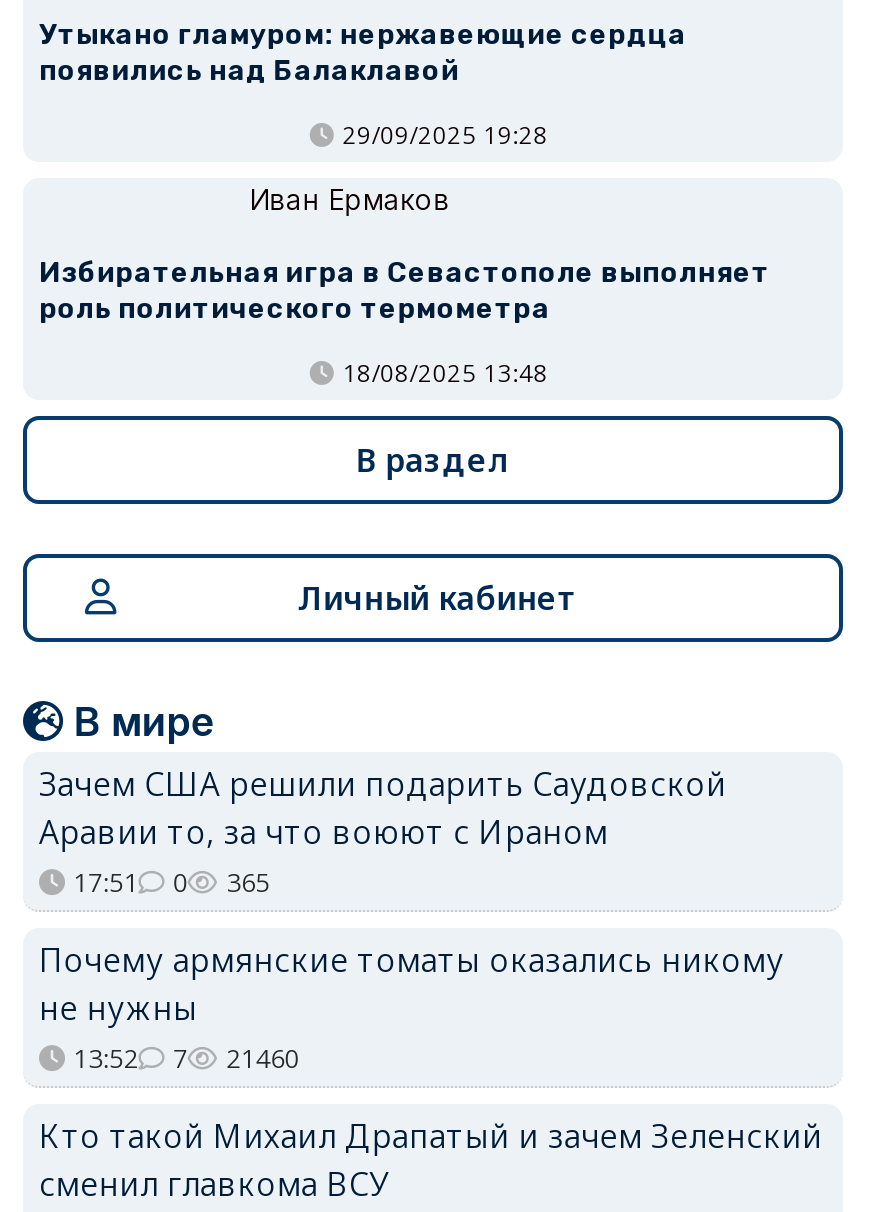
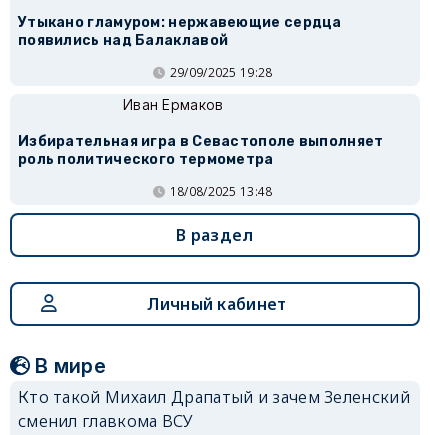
[39,762,785,1076] Зачем США решили подарить Саудовской | Аравии то, за что воюют с Ираном | 17:51 | 0 | 365 | Почему армянские томаты оказались никому | не нужны | 13:52 | 7 | 21460 -> none

